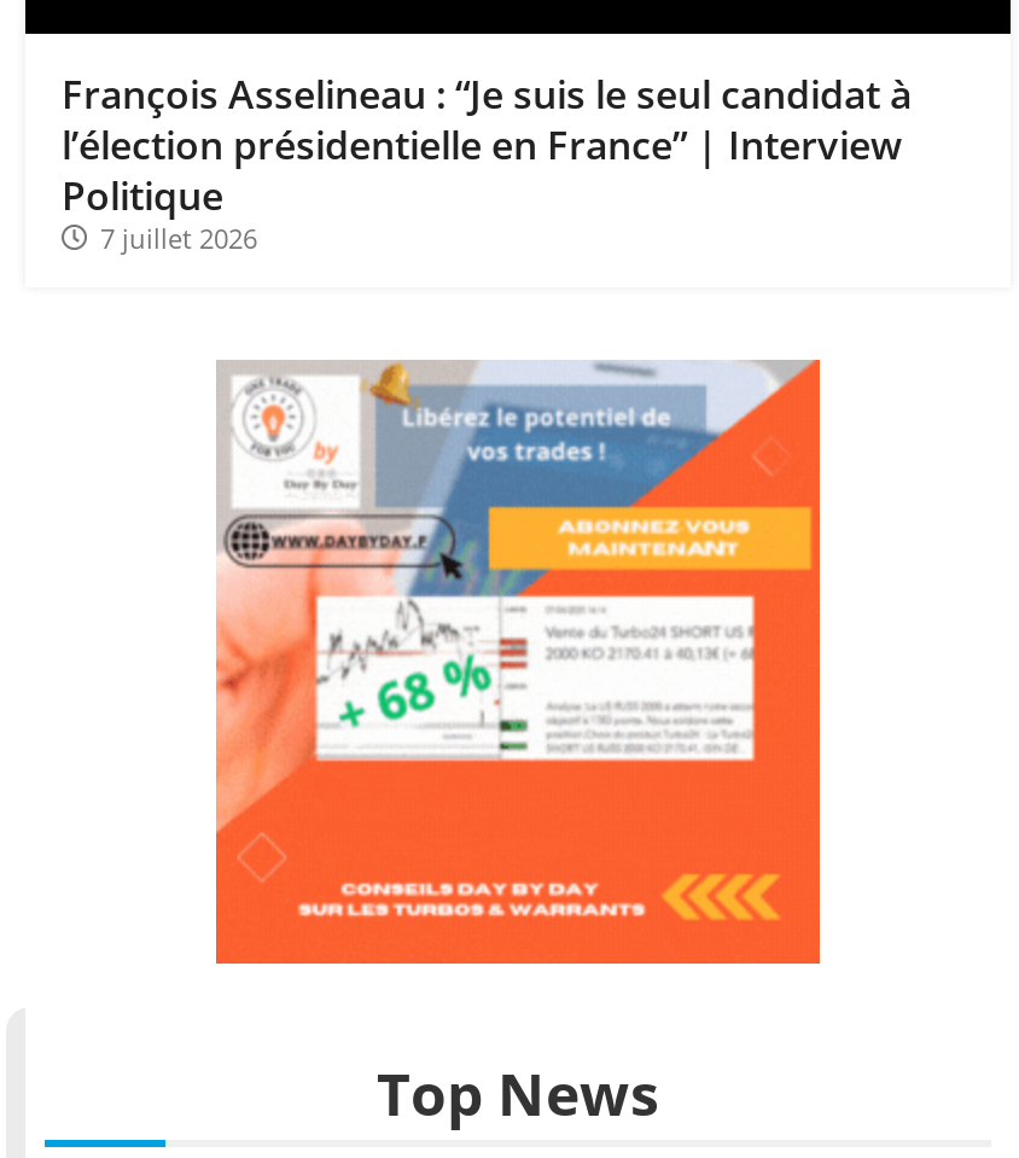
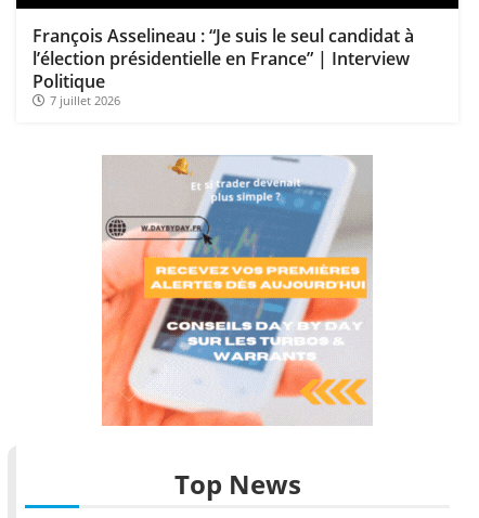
[216,360,822,966] [image] -> [102,155,373,426] [image]

